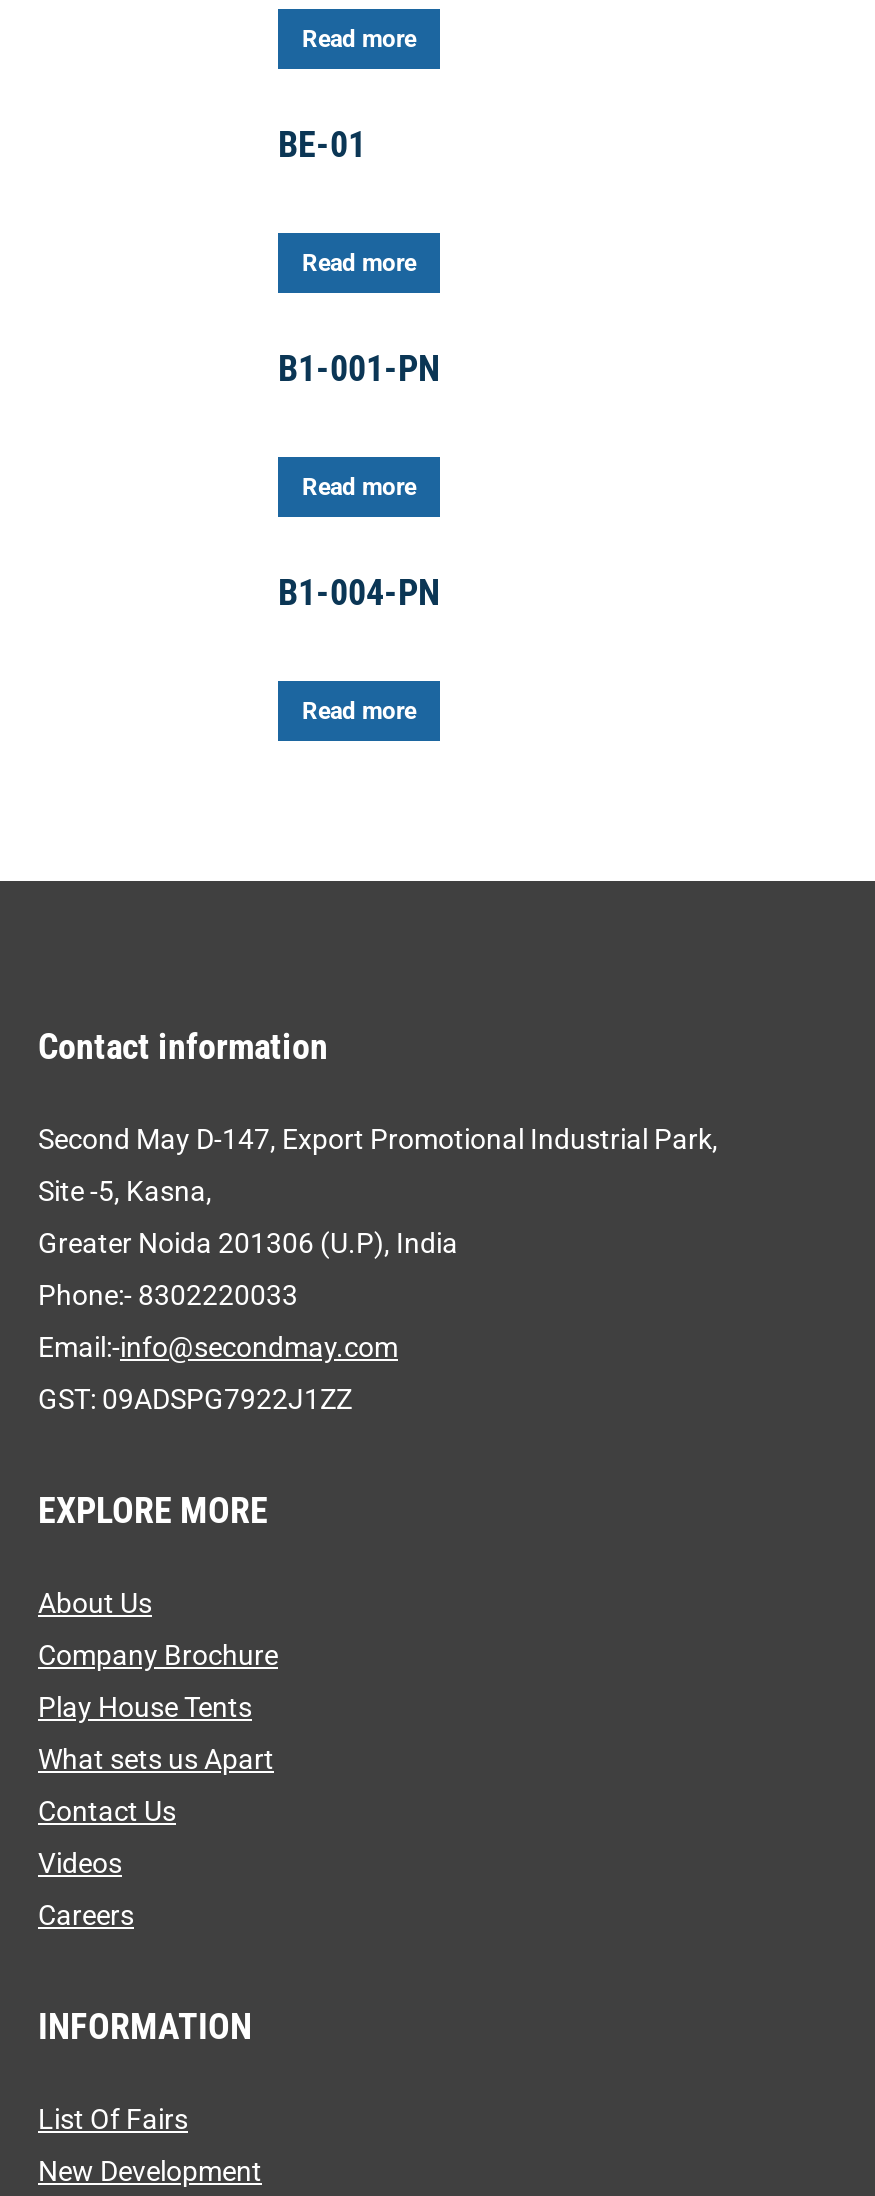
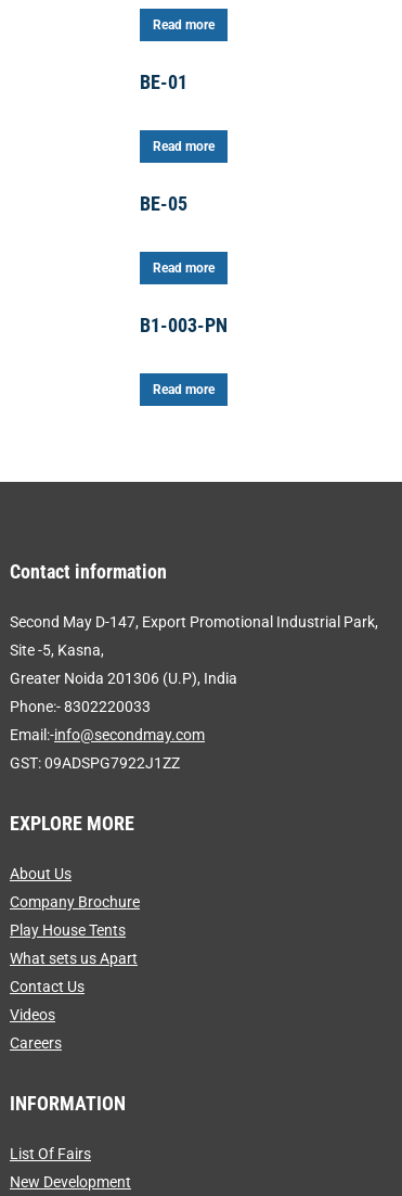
[278,347,440,389] B1-001-PN -> [140,192,187,215] BE-05
[278,571,440,613] B1-004-PN -> [140,314,228,336] B1-003-PN

